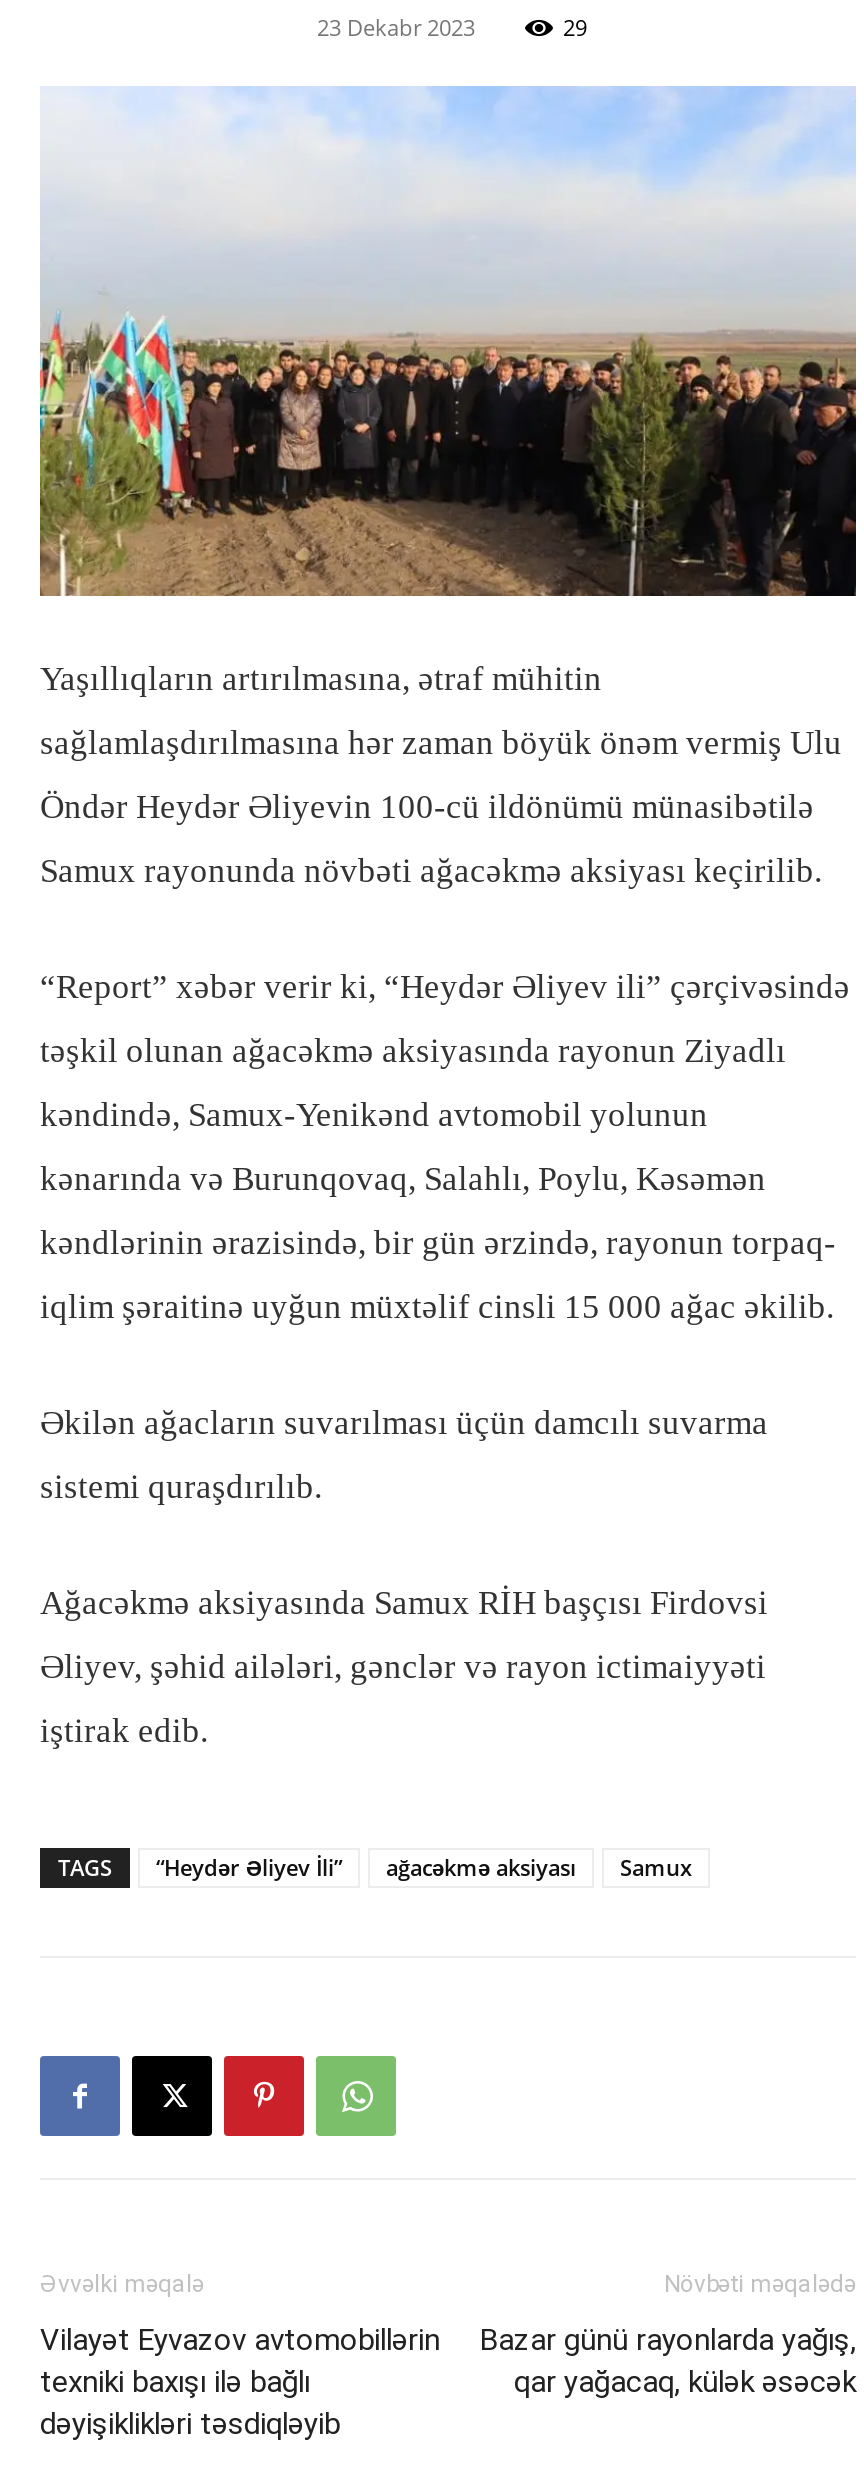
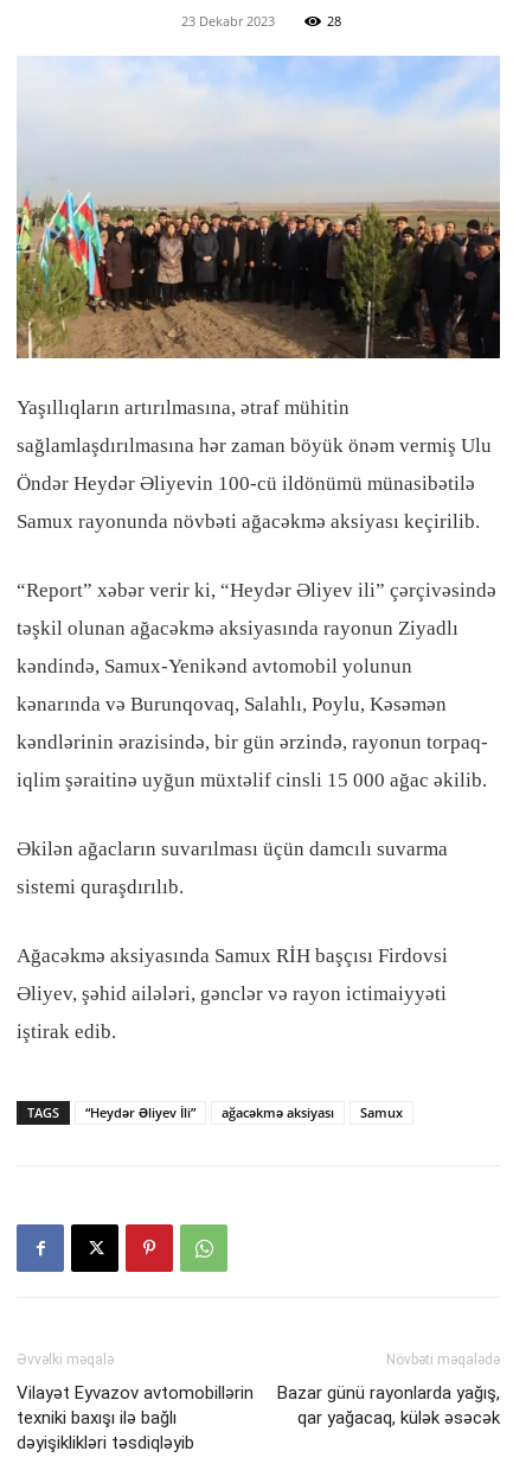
[563,12,587,42] 29 -> [326,12,341,30] 28

